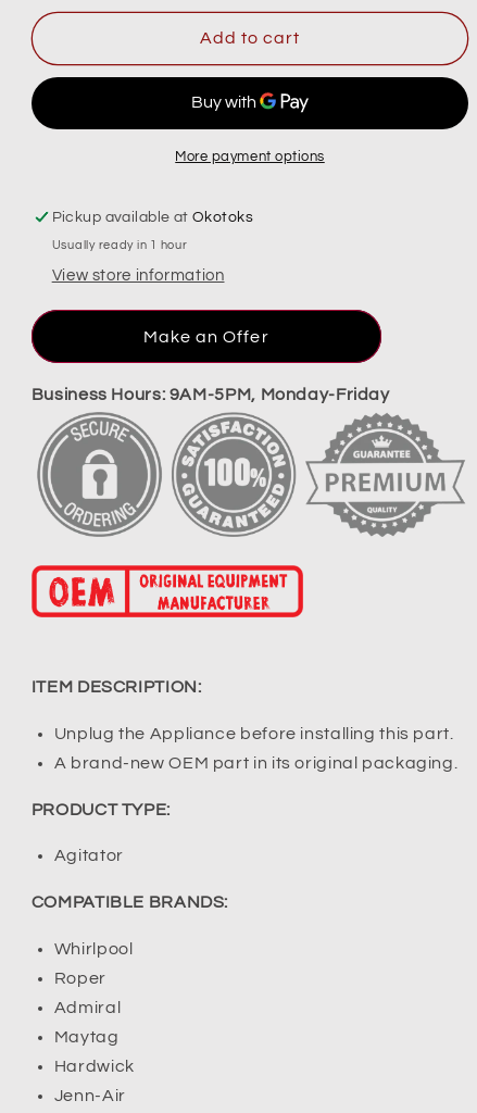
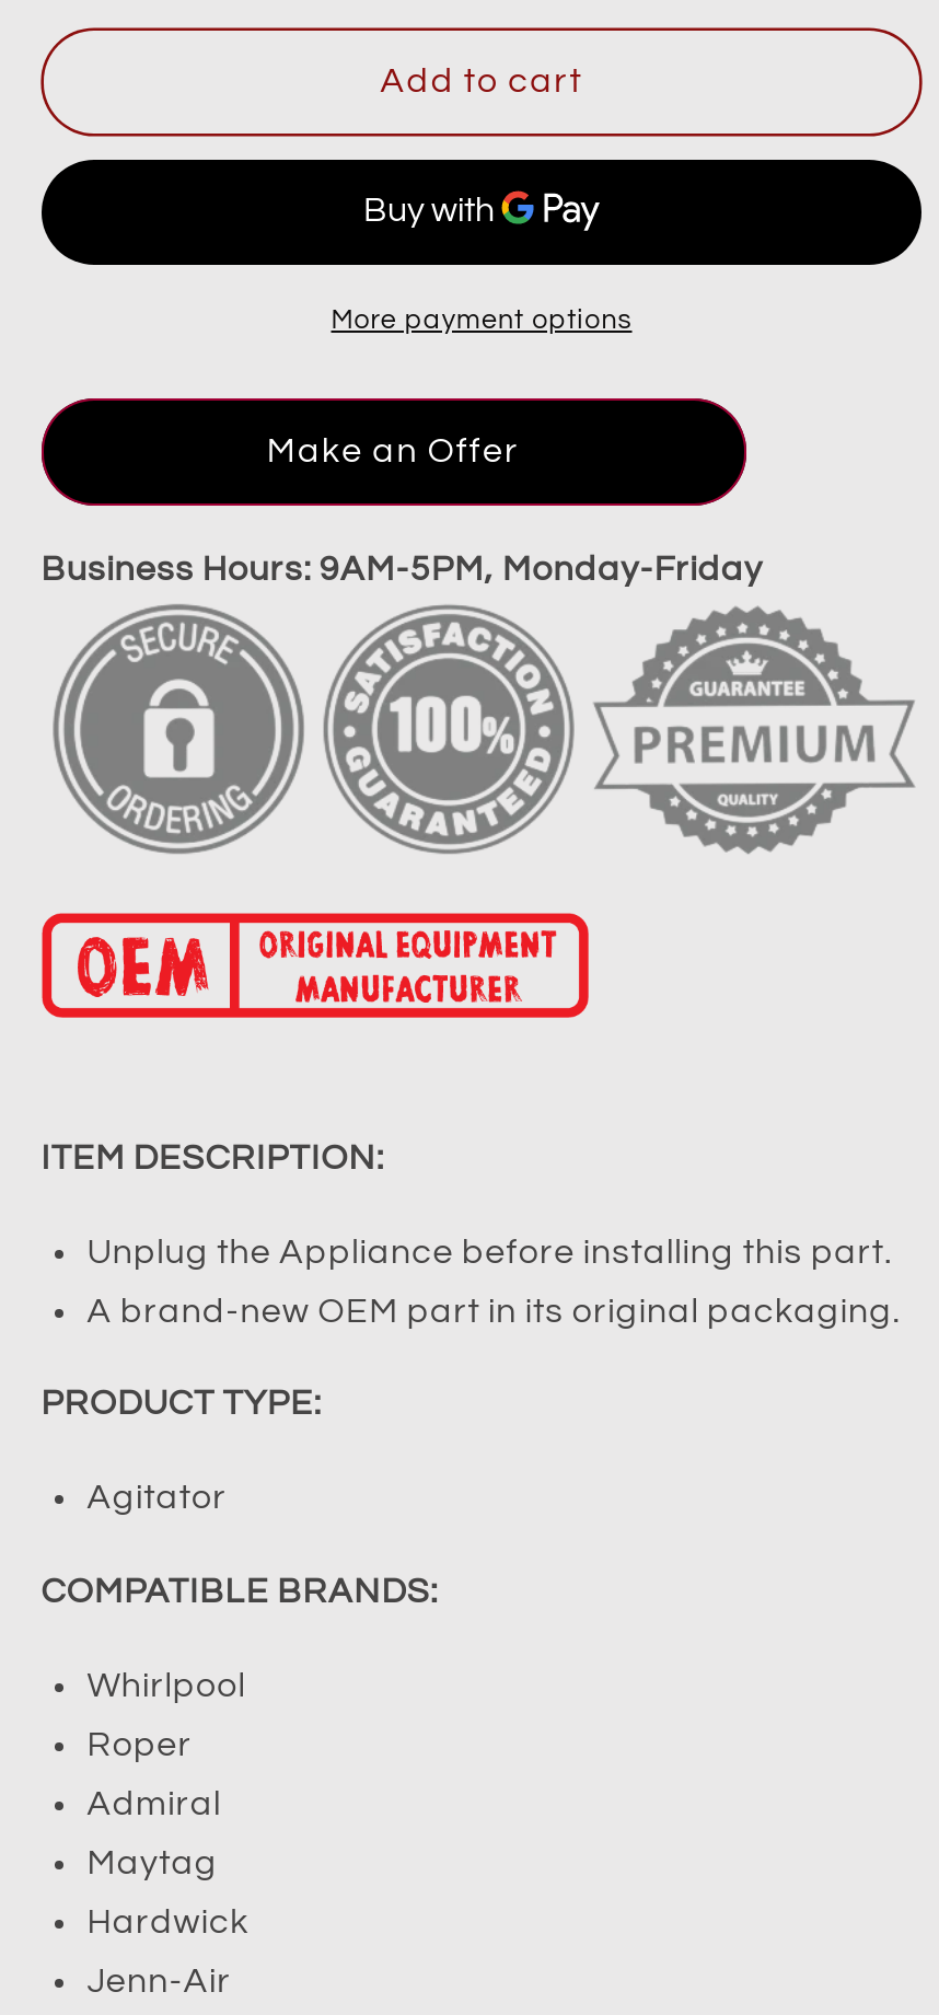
[52,210,253,284] Pickup available at Okotoks | Usually ready in 1 hour | View store information -> none

